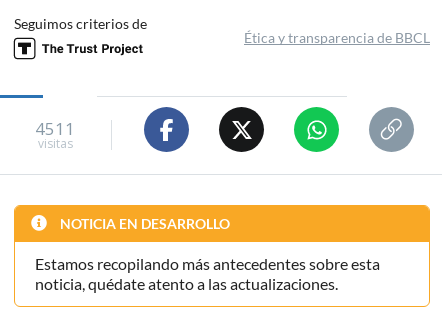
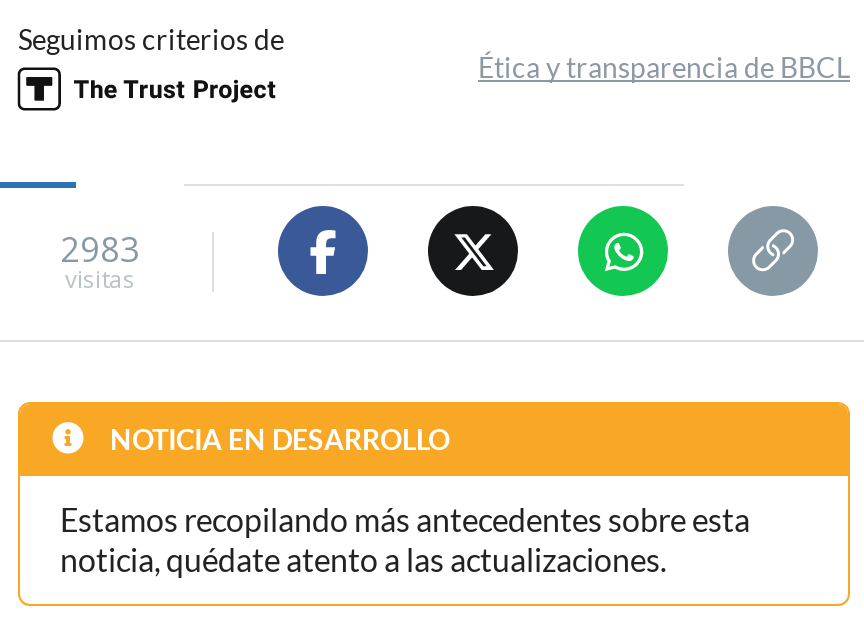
[35,117,75,140] 4511 -> [60,225,140,271] 2983

